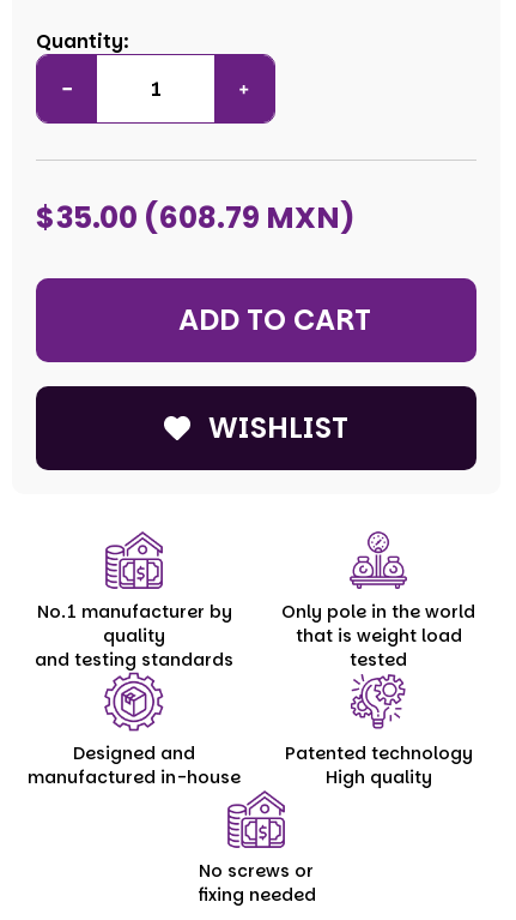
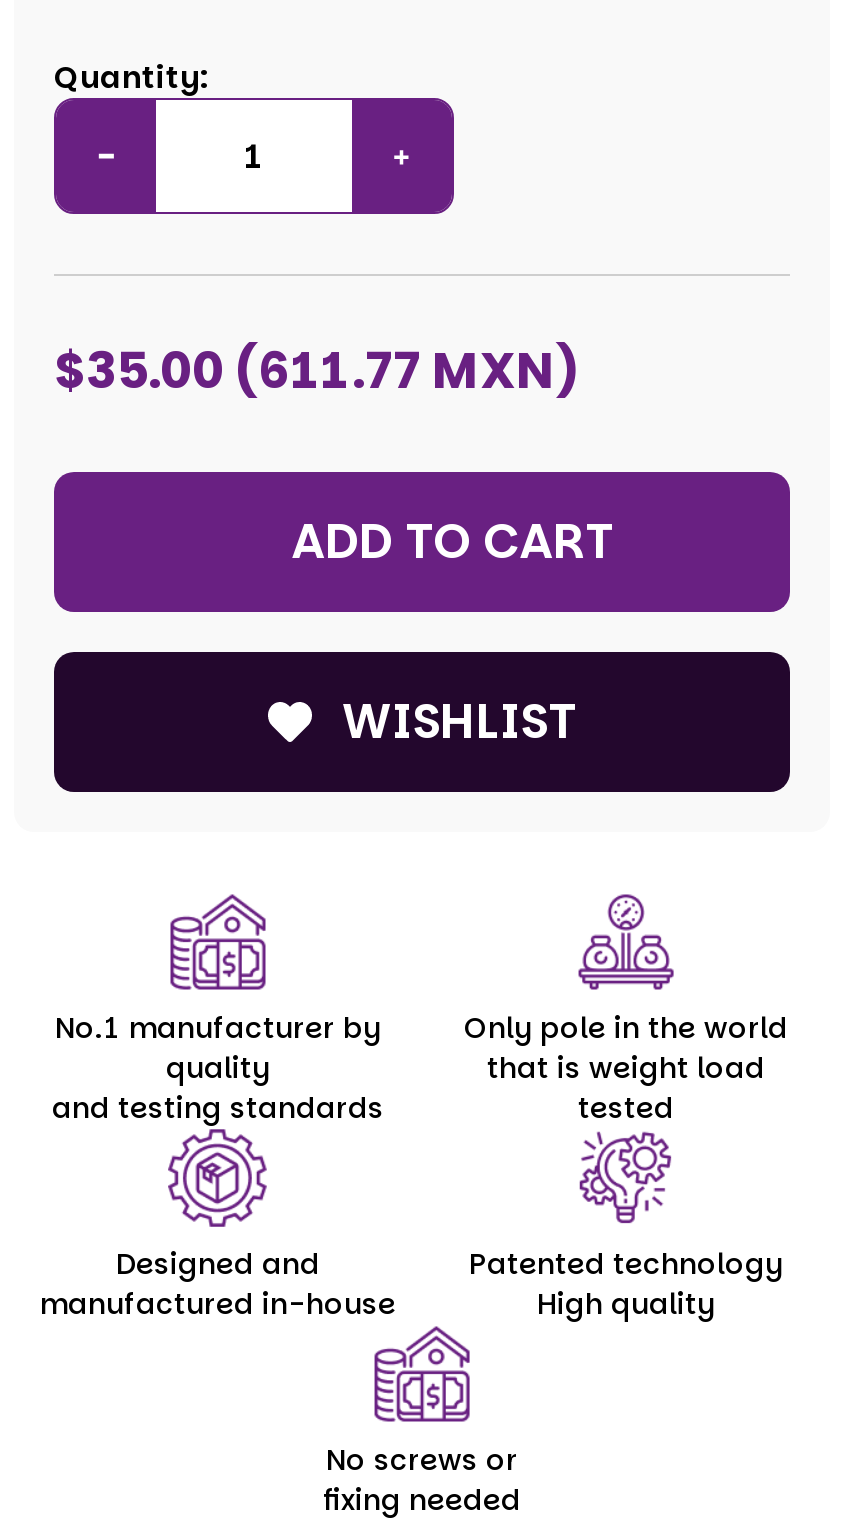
[36,197,356,239] $35.00 (608.79 MXN) -> [54,336,582,406] $35.00 (611.77 MXN)

